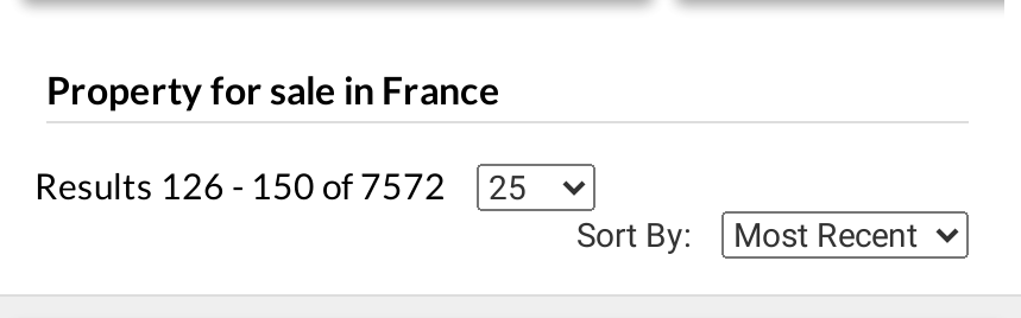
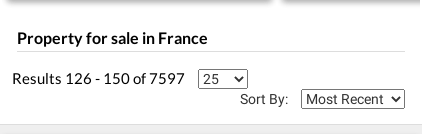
[34,164,446,206] Results 126 - 150 of 7572 -> [12,69,185,87] Results 126 - 150 of 7597

